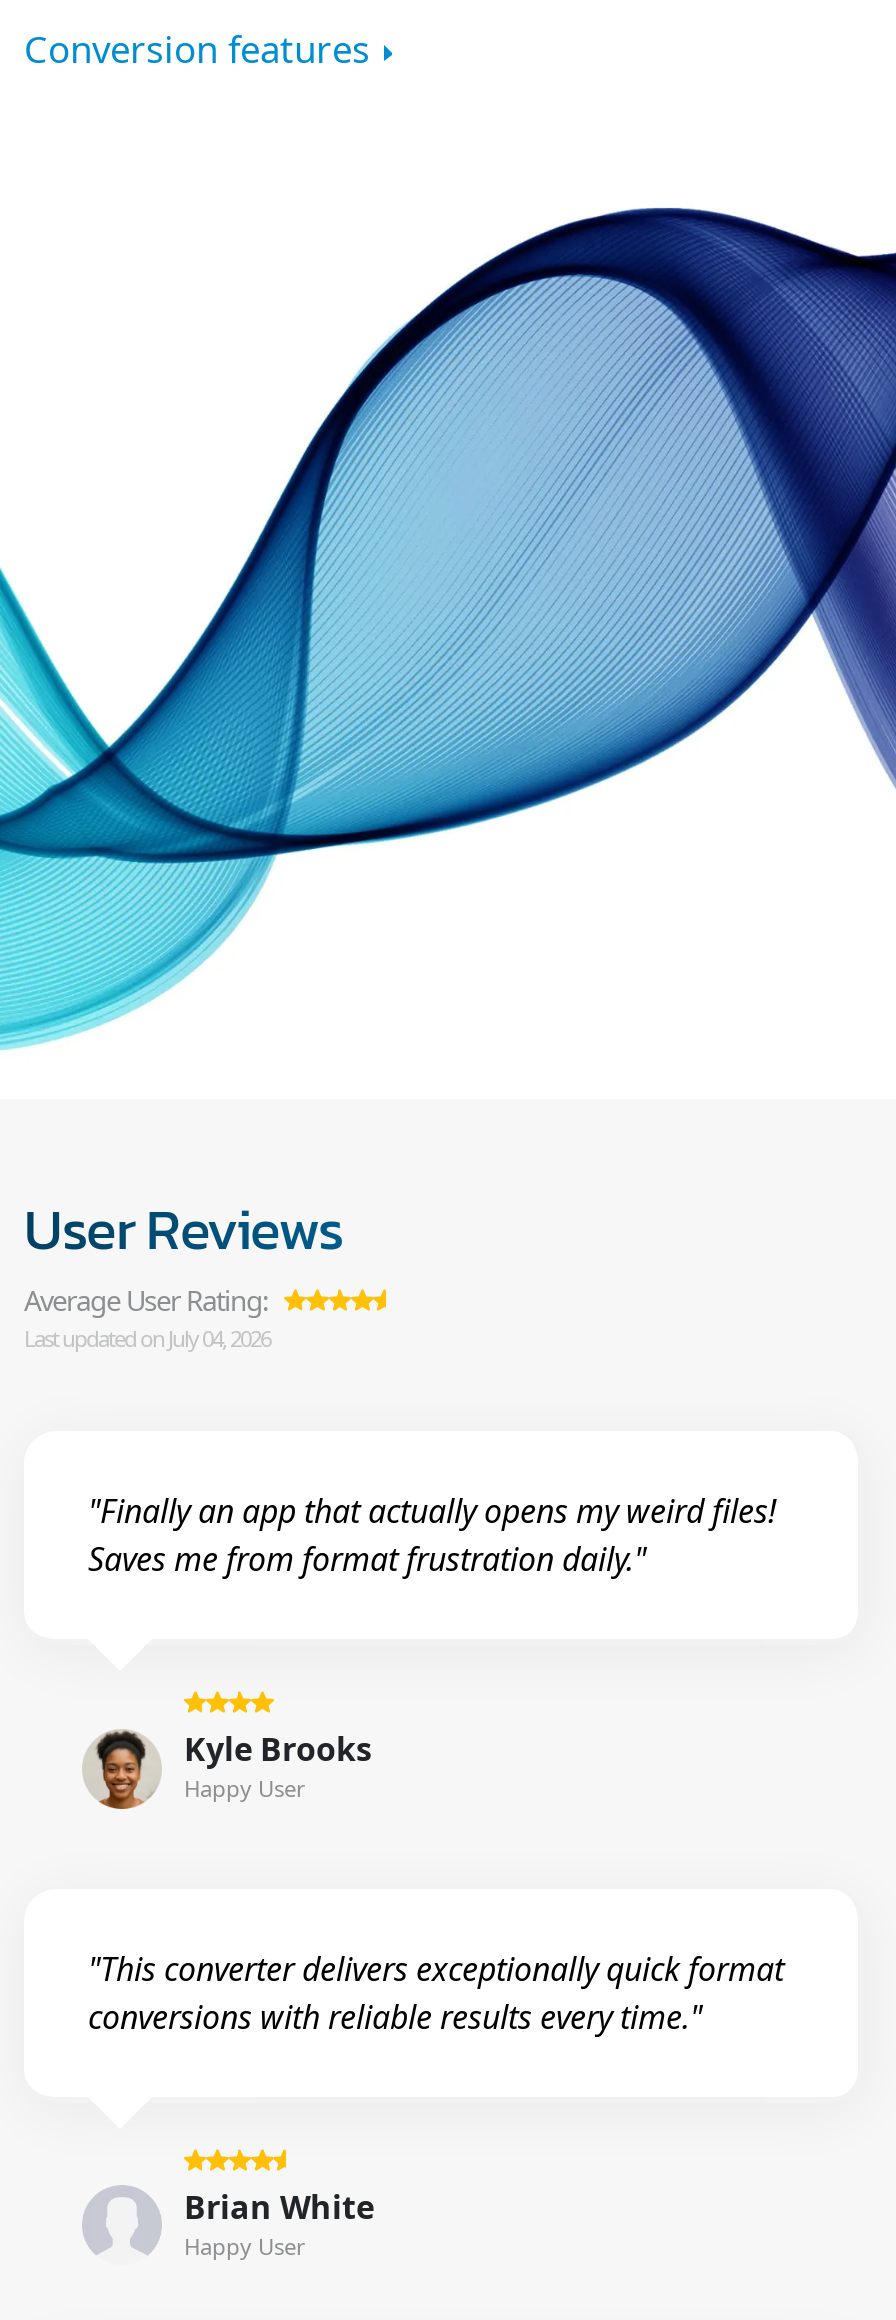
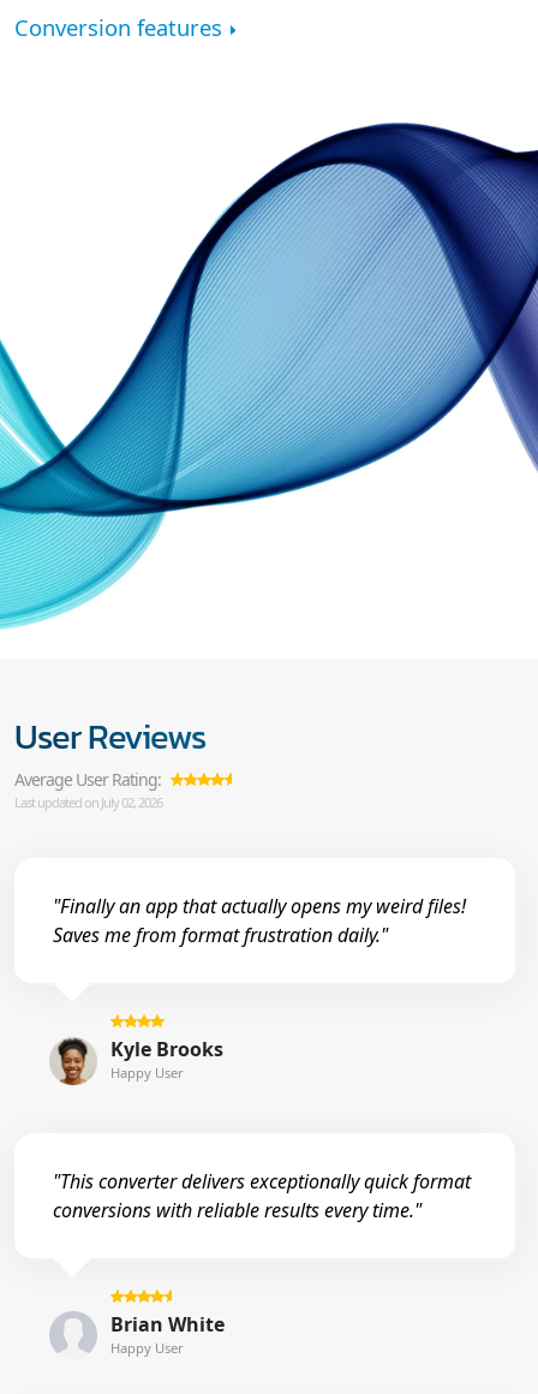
[24,1323,270,1353] Last updated on July 04, 2026 -> [14,793,162,811] Last updated on July 02, 2026

